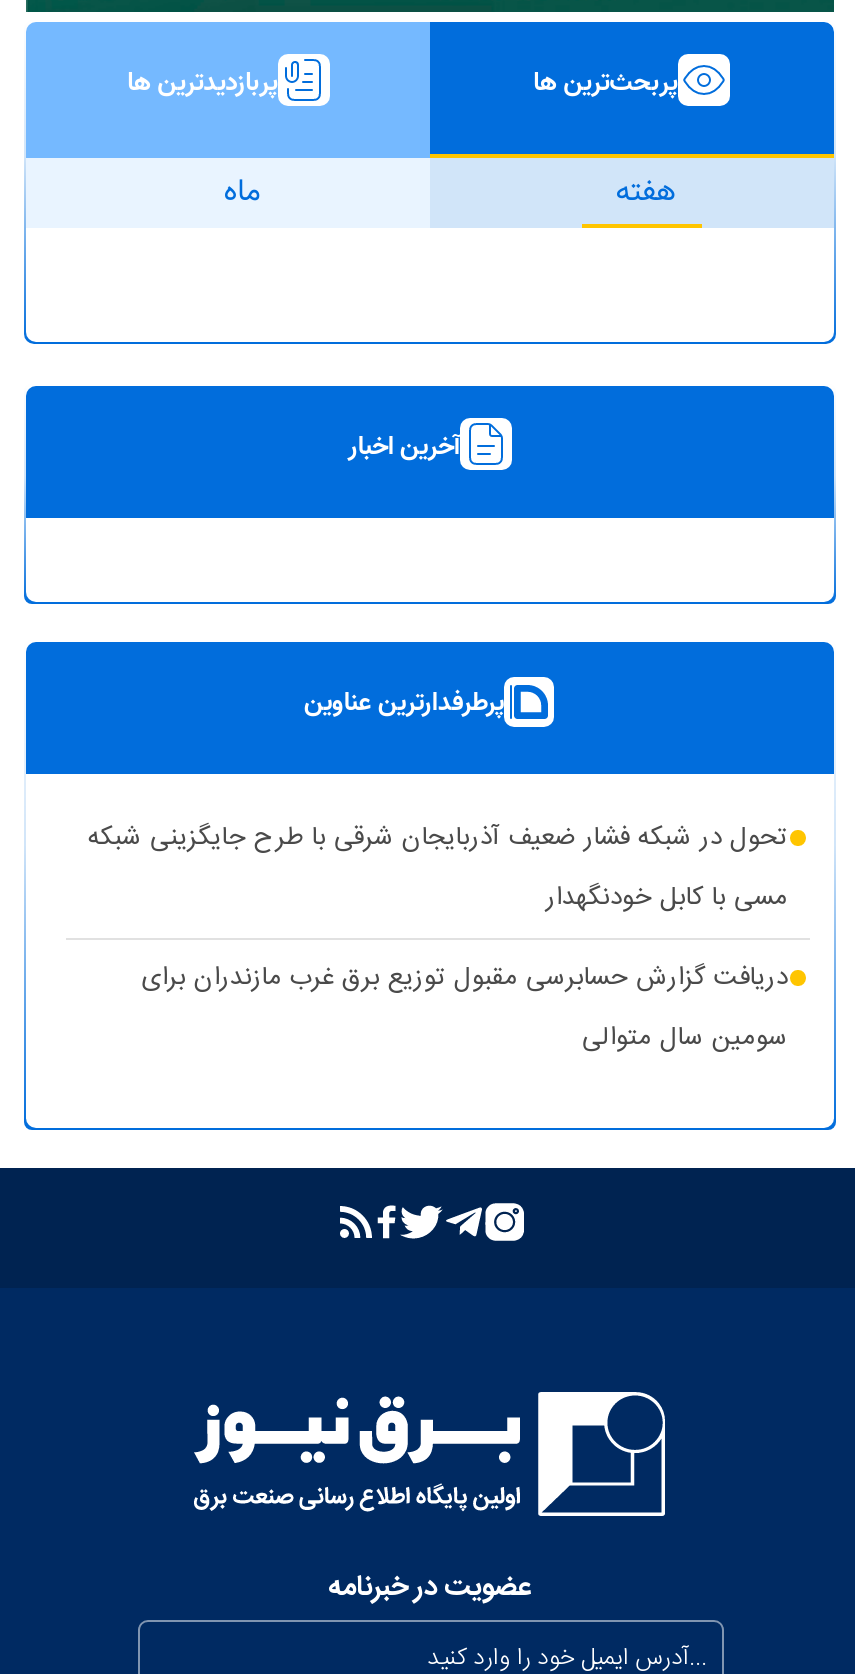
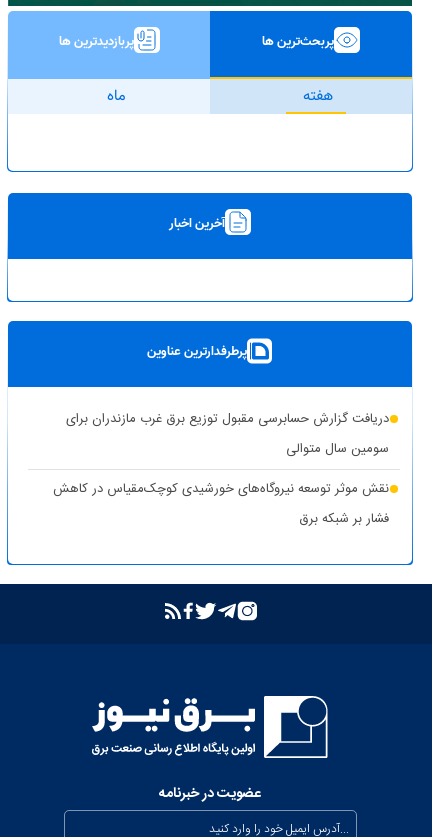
[88,815,788,919] تحول در شبکه فشار ضعیف آذربایجان شرقی با طرح جایگزینی شبکه | مسی با کابل خودنگهدار -> none
moved [142,955,788,1059] -> [66,408,389,460]: دریافت گزارش حسابرسی مقبول توزیع برق غرب مازندران برای | سومین سال متوالی
none -> [53,478,389,530] نقش موثر توسعه نیروگاه‌های خورشیدی کوچک‌مقیاس در کاهش | فشار بر شبکه برق

